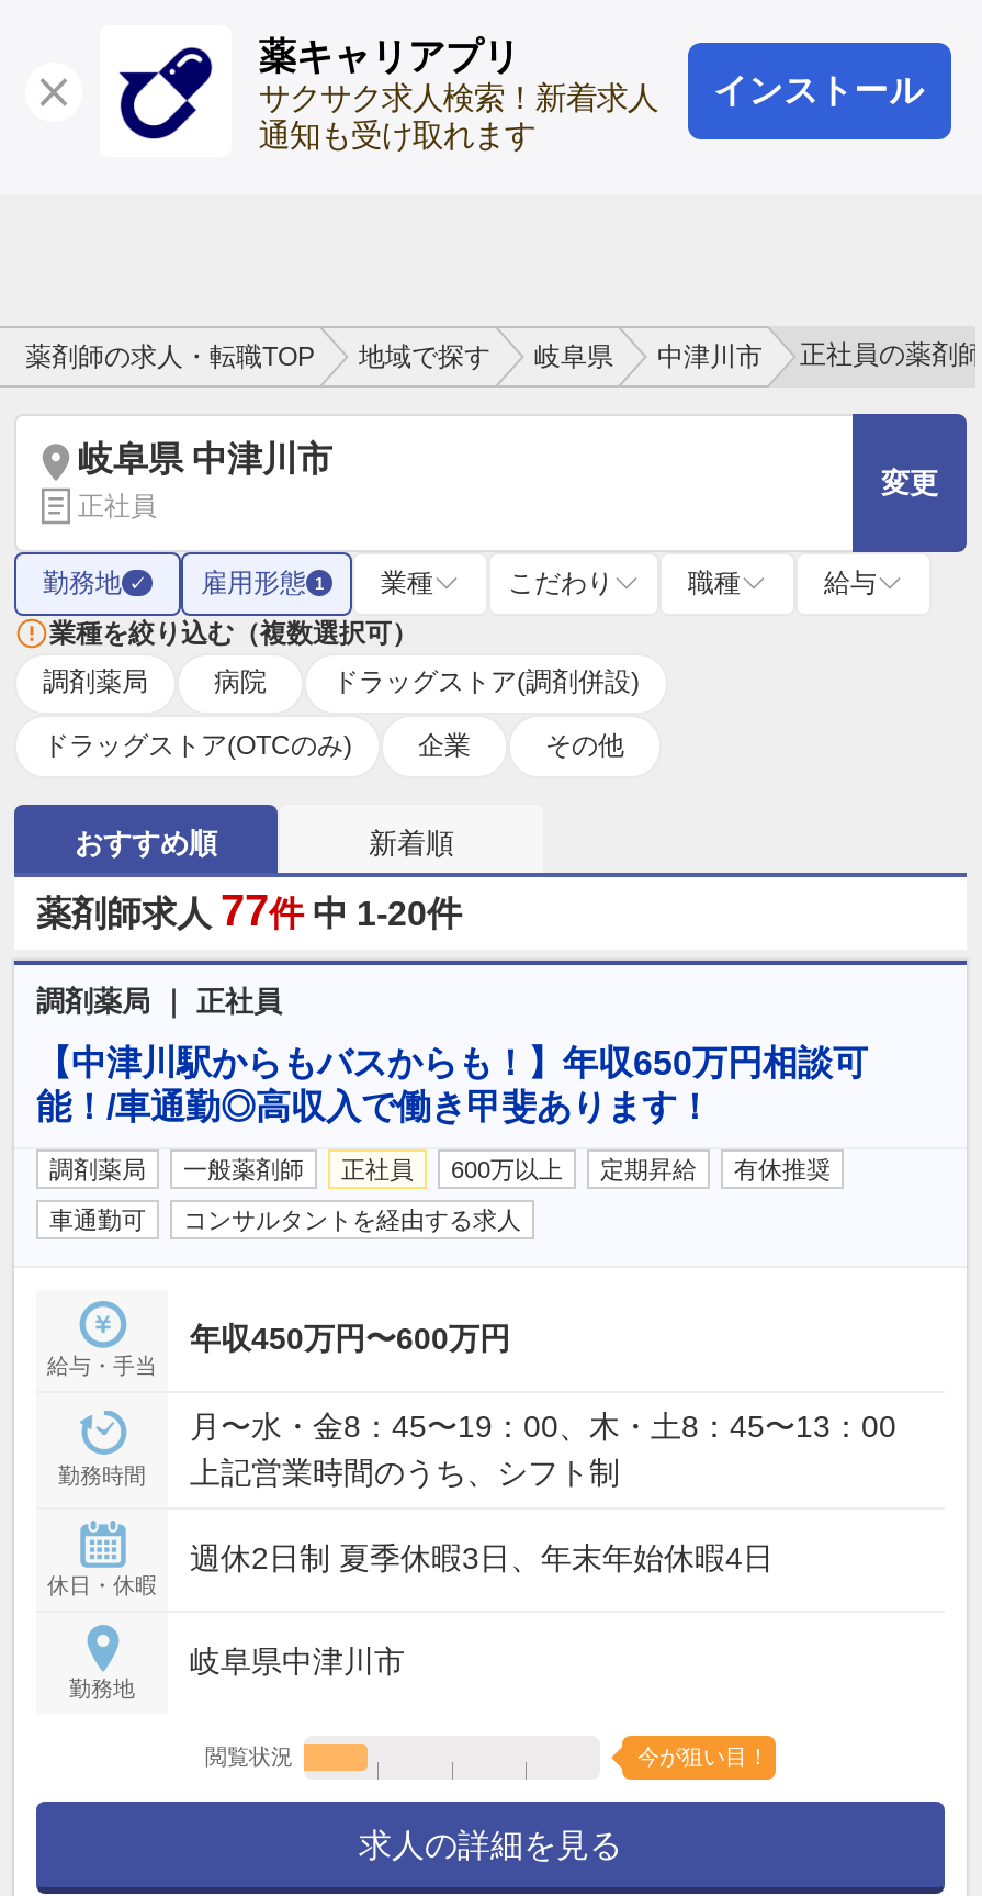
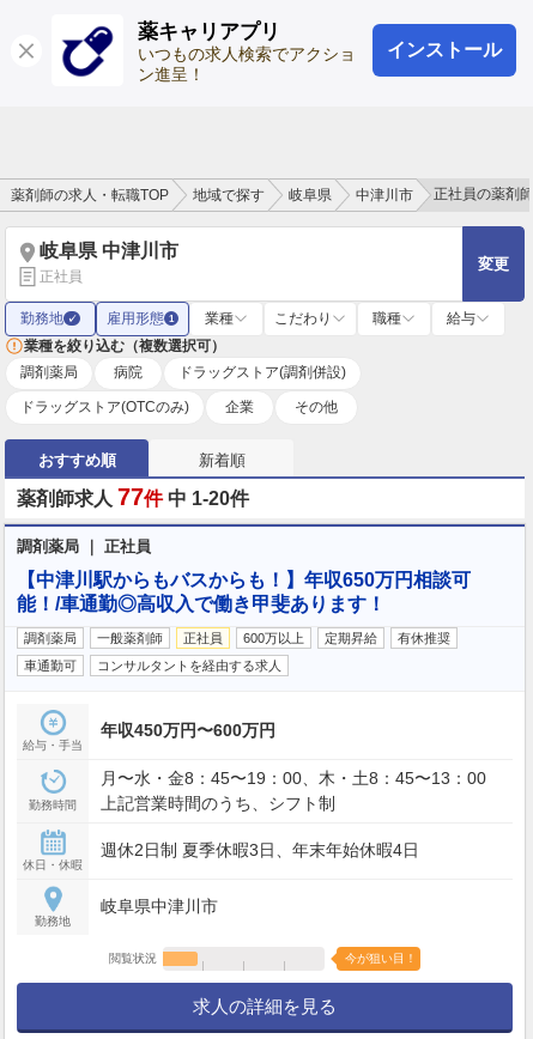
[259,81,658,153] サクサク求人検索！新着求人 | 通知も受け取れます -> [138,45,356,84] いつもの求人検索でアクショ | ン進呈！

